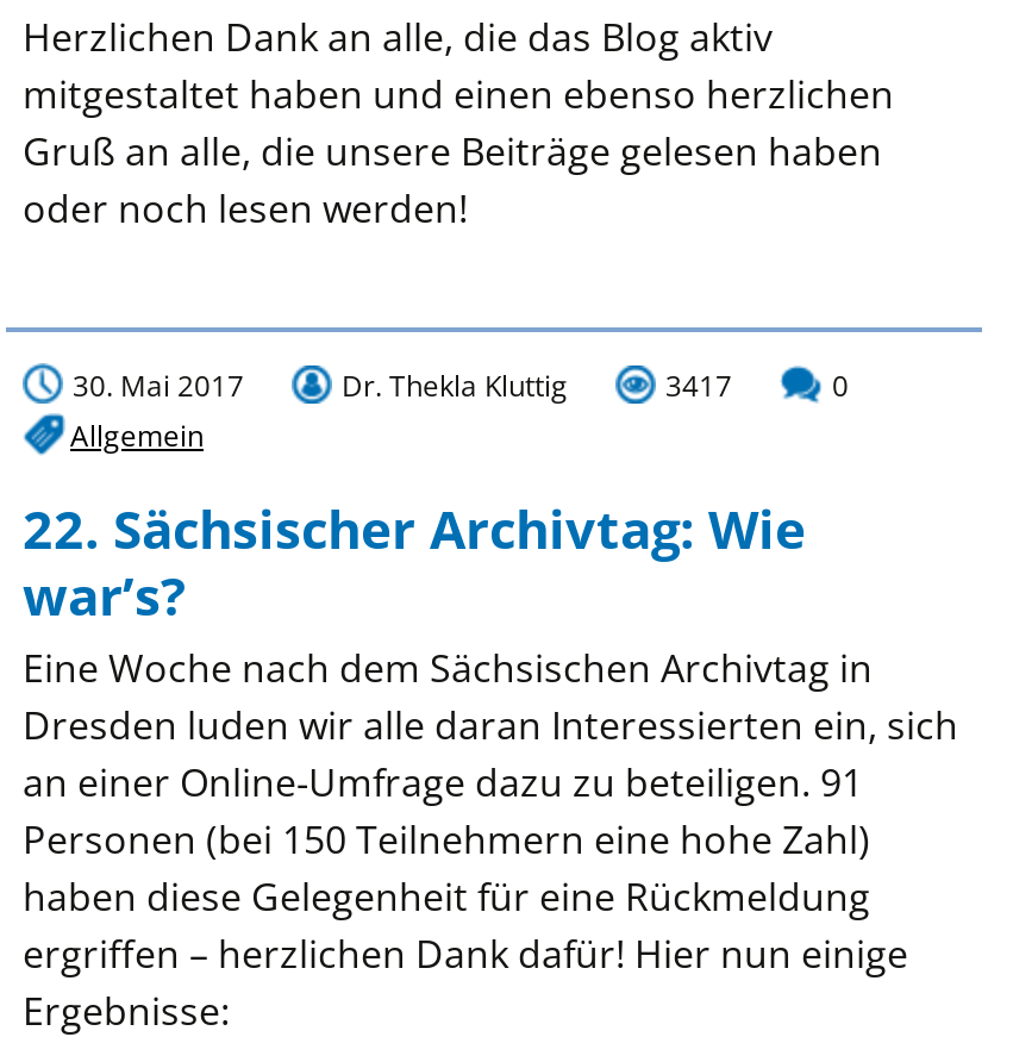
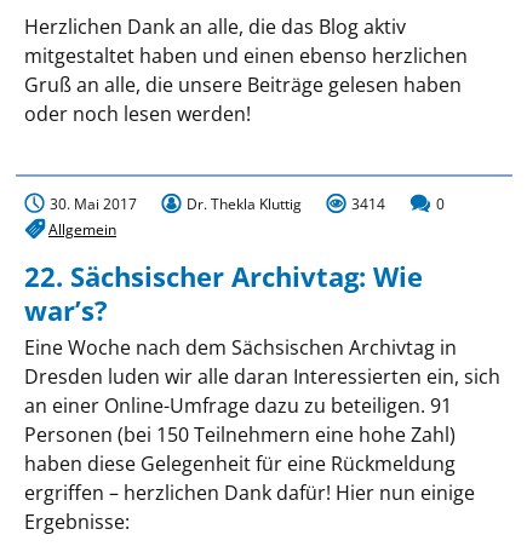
[665,366,732,406] 3417 -> [351,194,385,214] 3414

